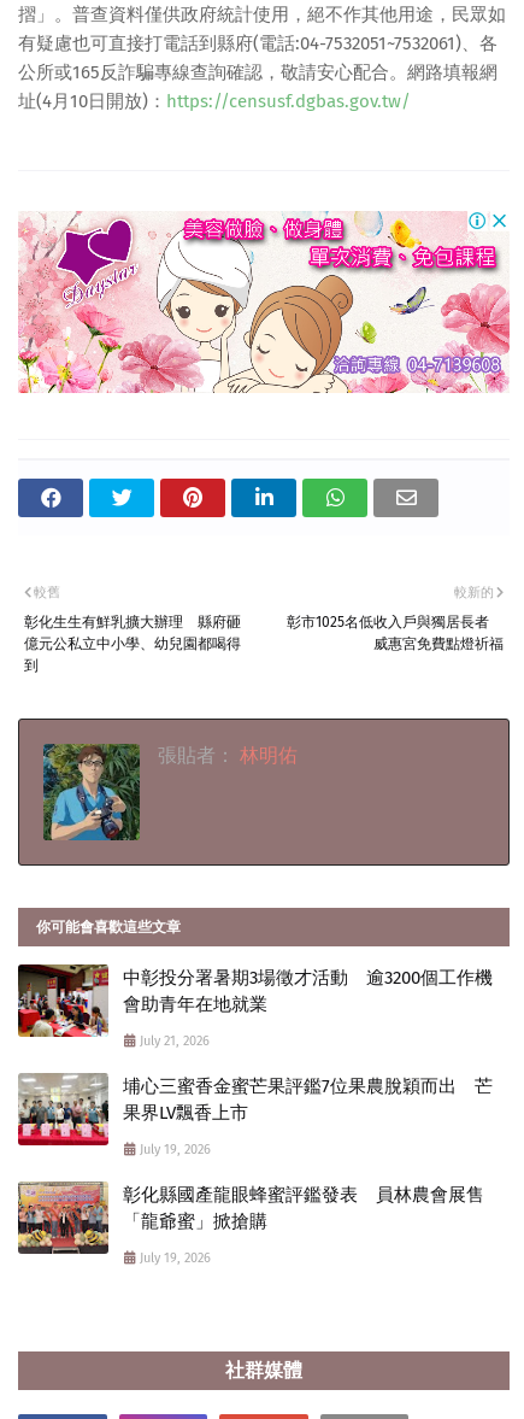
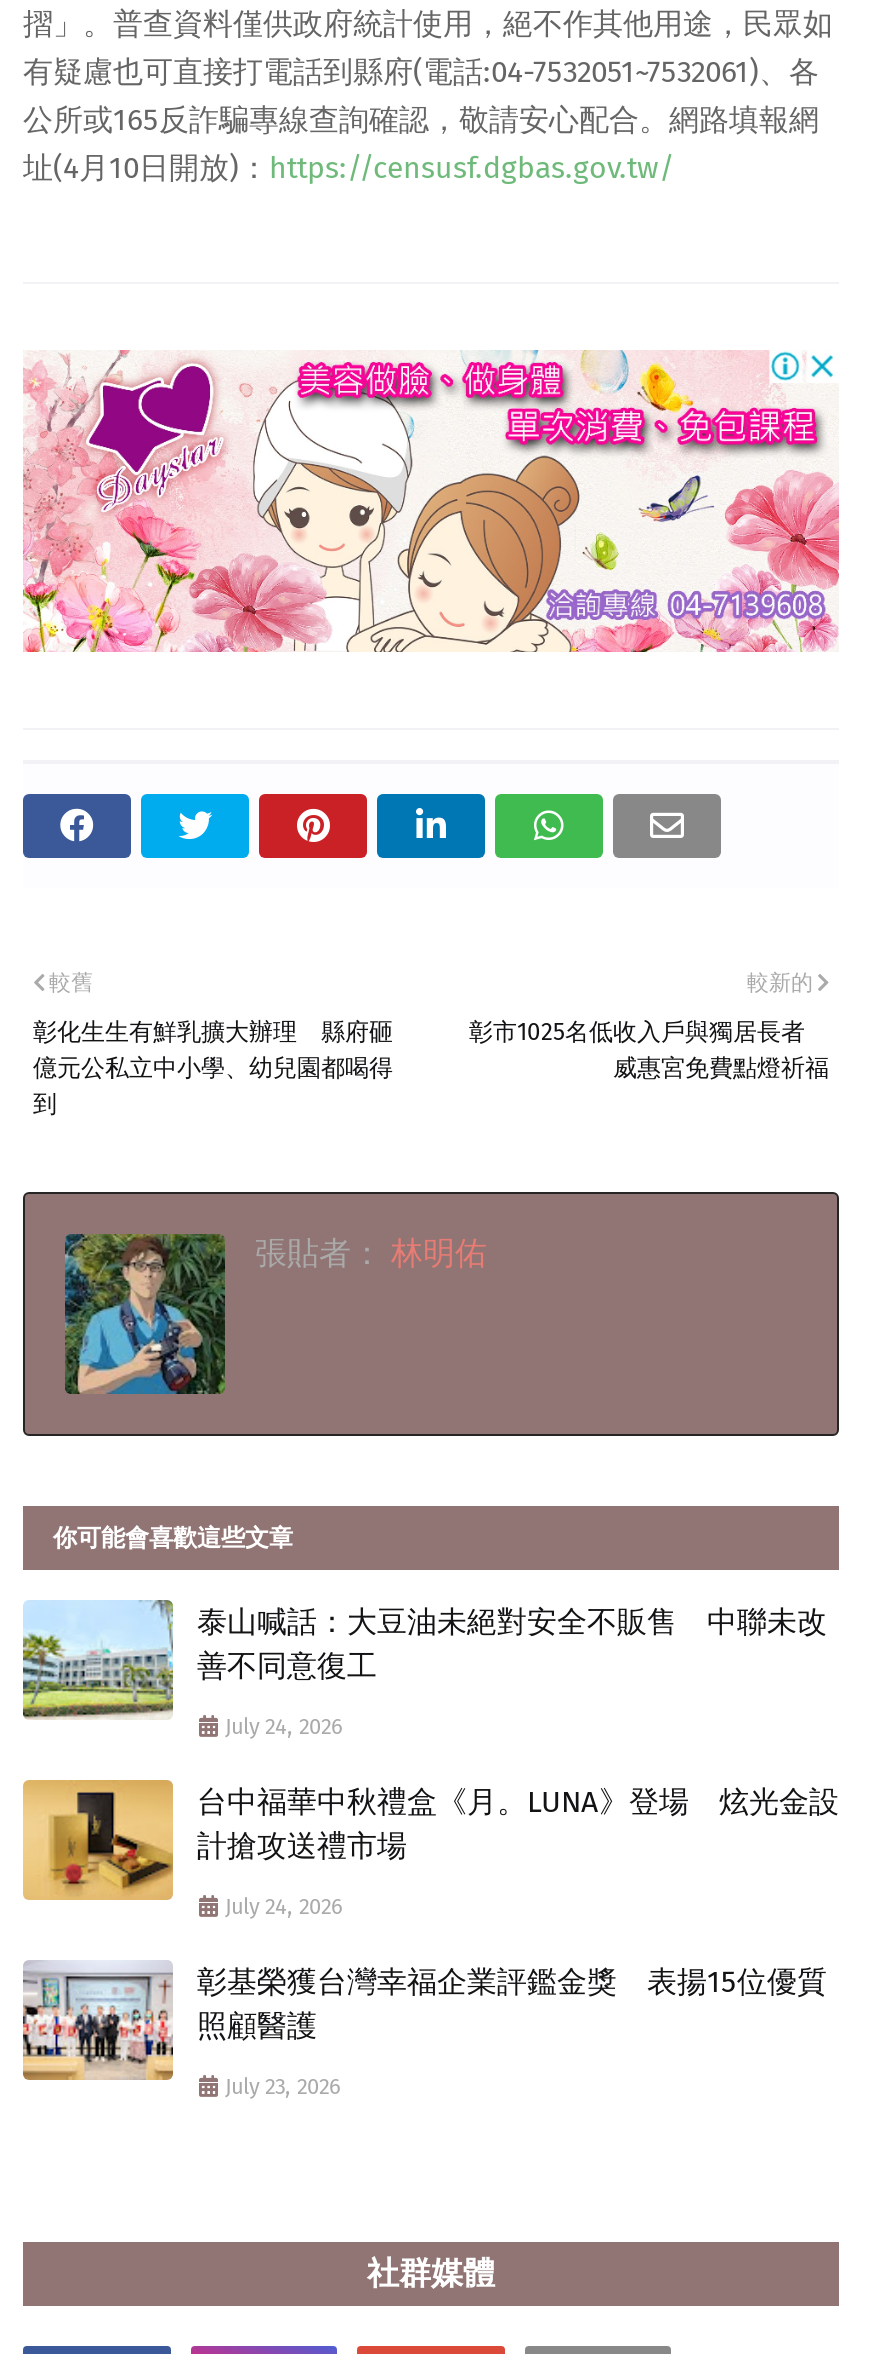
[17,963,493,1038] [image] | 中彰投分署暑期3場徵才活動 逾3200個工作機 | 會助青年在地就業 -> [21,1598,827,1720] [image] | 泰山喊話：大豆油未絕對安全不販售 中聯未改 | 善不同意復工
[140,1033,210,1049] July 21, 2026 -> [225,1714,343,1740] July 24, 2026
[17,1073,493,1147] [image] | 埔心三蜜香金蜜芒果評鑑7位果農脫穎而出 芒 | 果界LV飄香上市 -> [21,1778,839,1902] [image] | 台中福華中秋禮盒《月。LUNA》登場 炫光金設 | 計搶攻送禮市場
[140,1142,211,1157] July 19, 2026 -> [225,1894,343,1920] July 24, 2026
[17,1180,484,1255] [image] | 彰化縣國產龍眼蜂蜜評鑑發表 員林農會展售 | 「龍爺蜜」掀搶購 -> [21,1960,827,2082] [image] | 彰基榮獲台灣幸福企業評鑑金獎 表揚15位優質 | 照顧醫護
[140,1250,211,1266] July 19, 2026 -> [225,2074,341,2100] July 23, 2026

